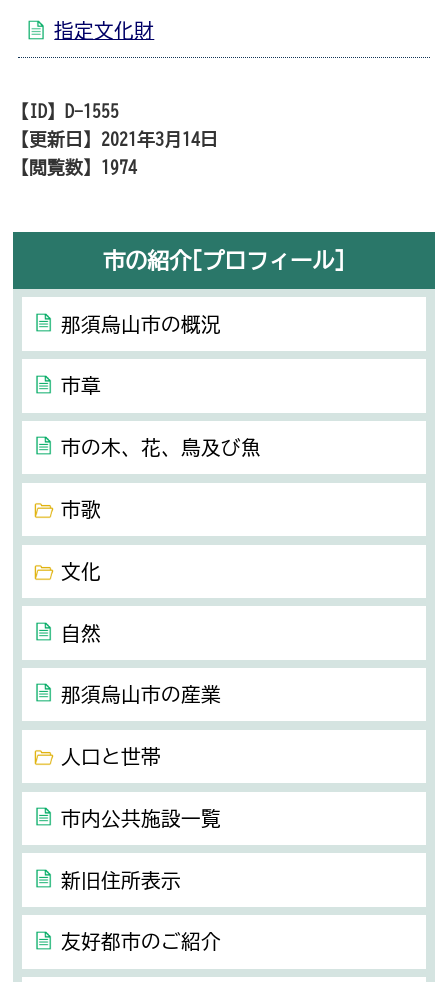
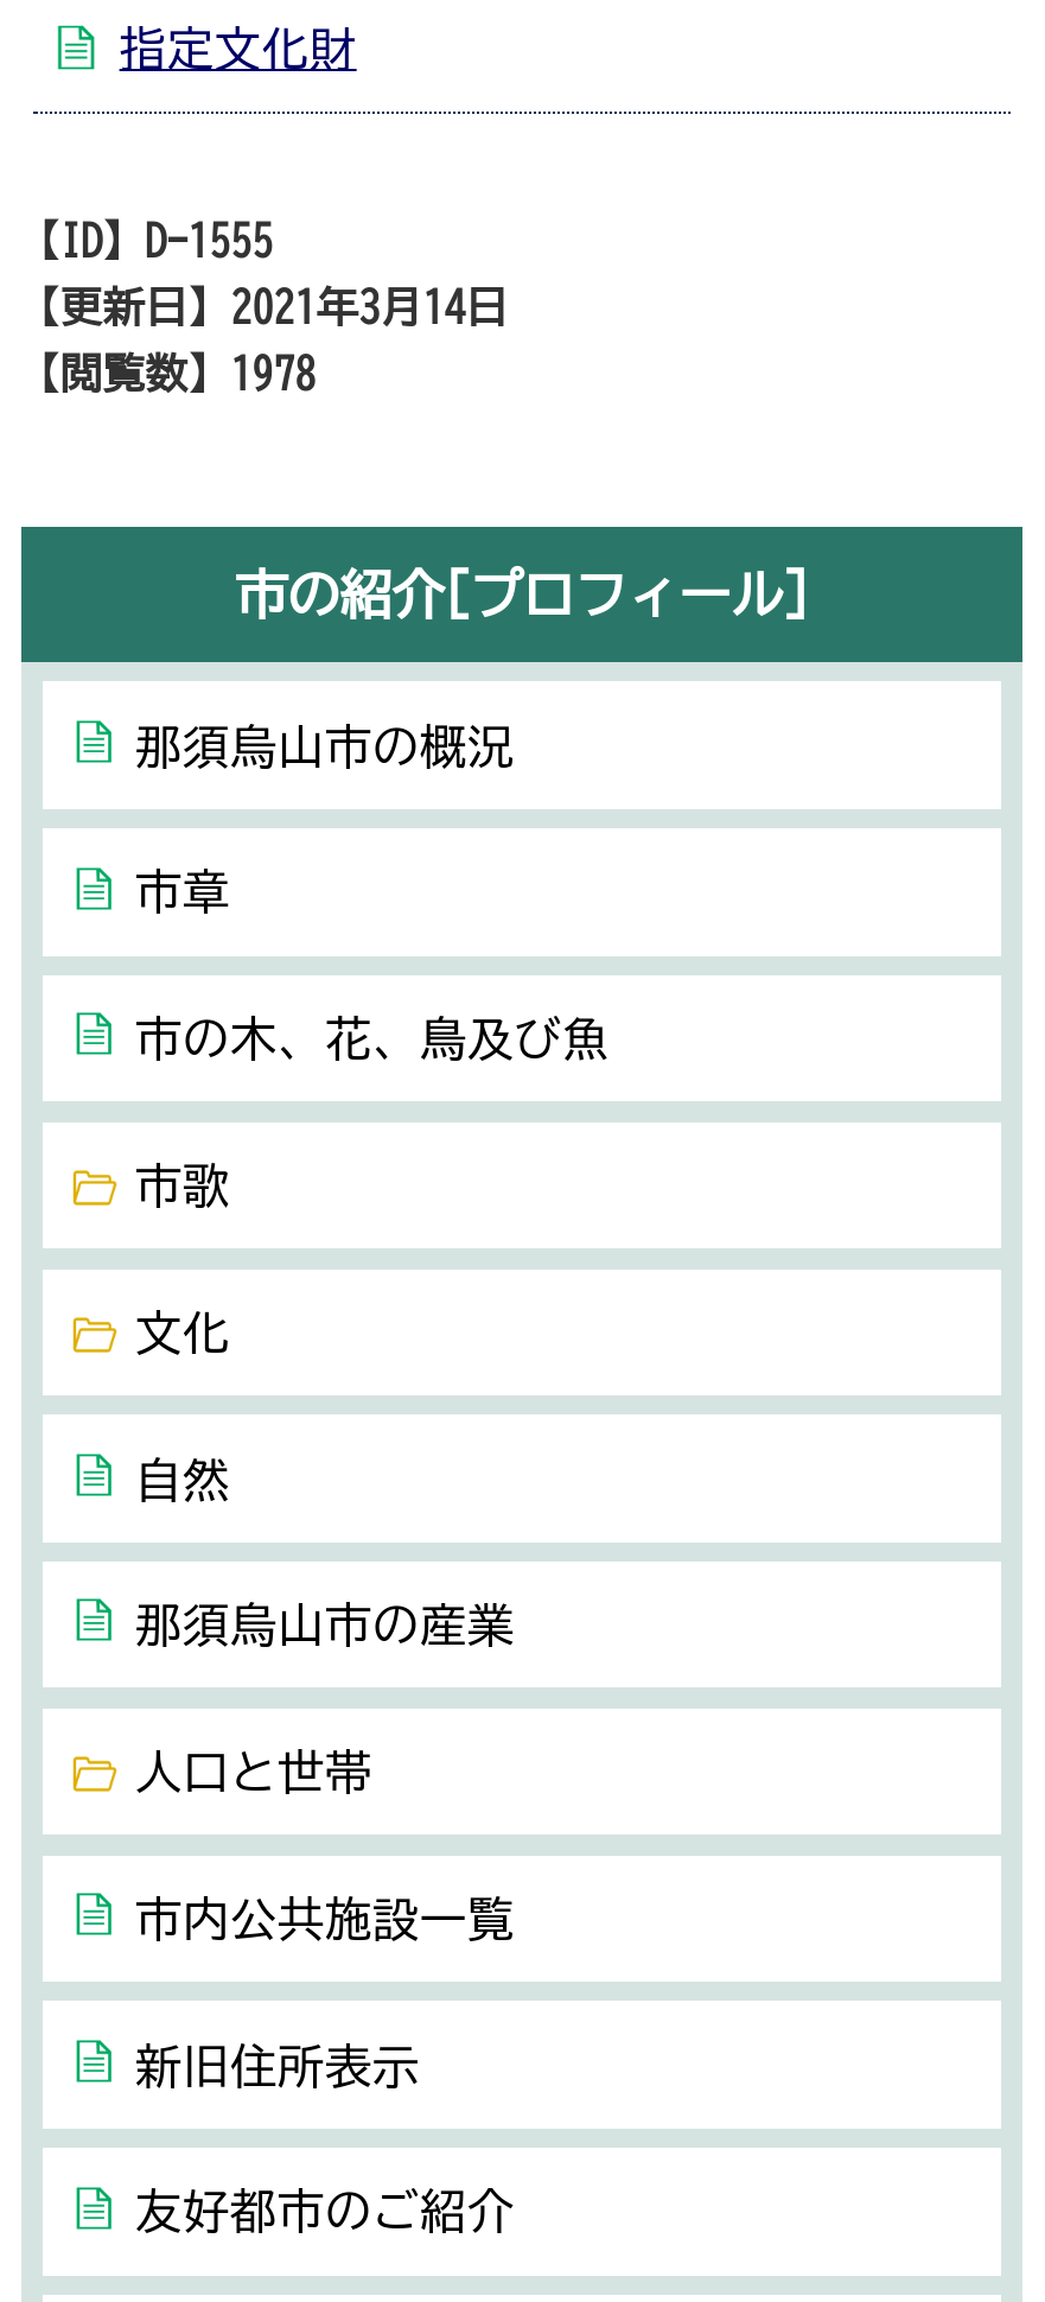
[11,158,137,176] 【閲覧数】1974 -> [17,352,316,395] 【閲覧数】1978

